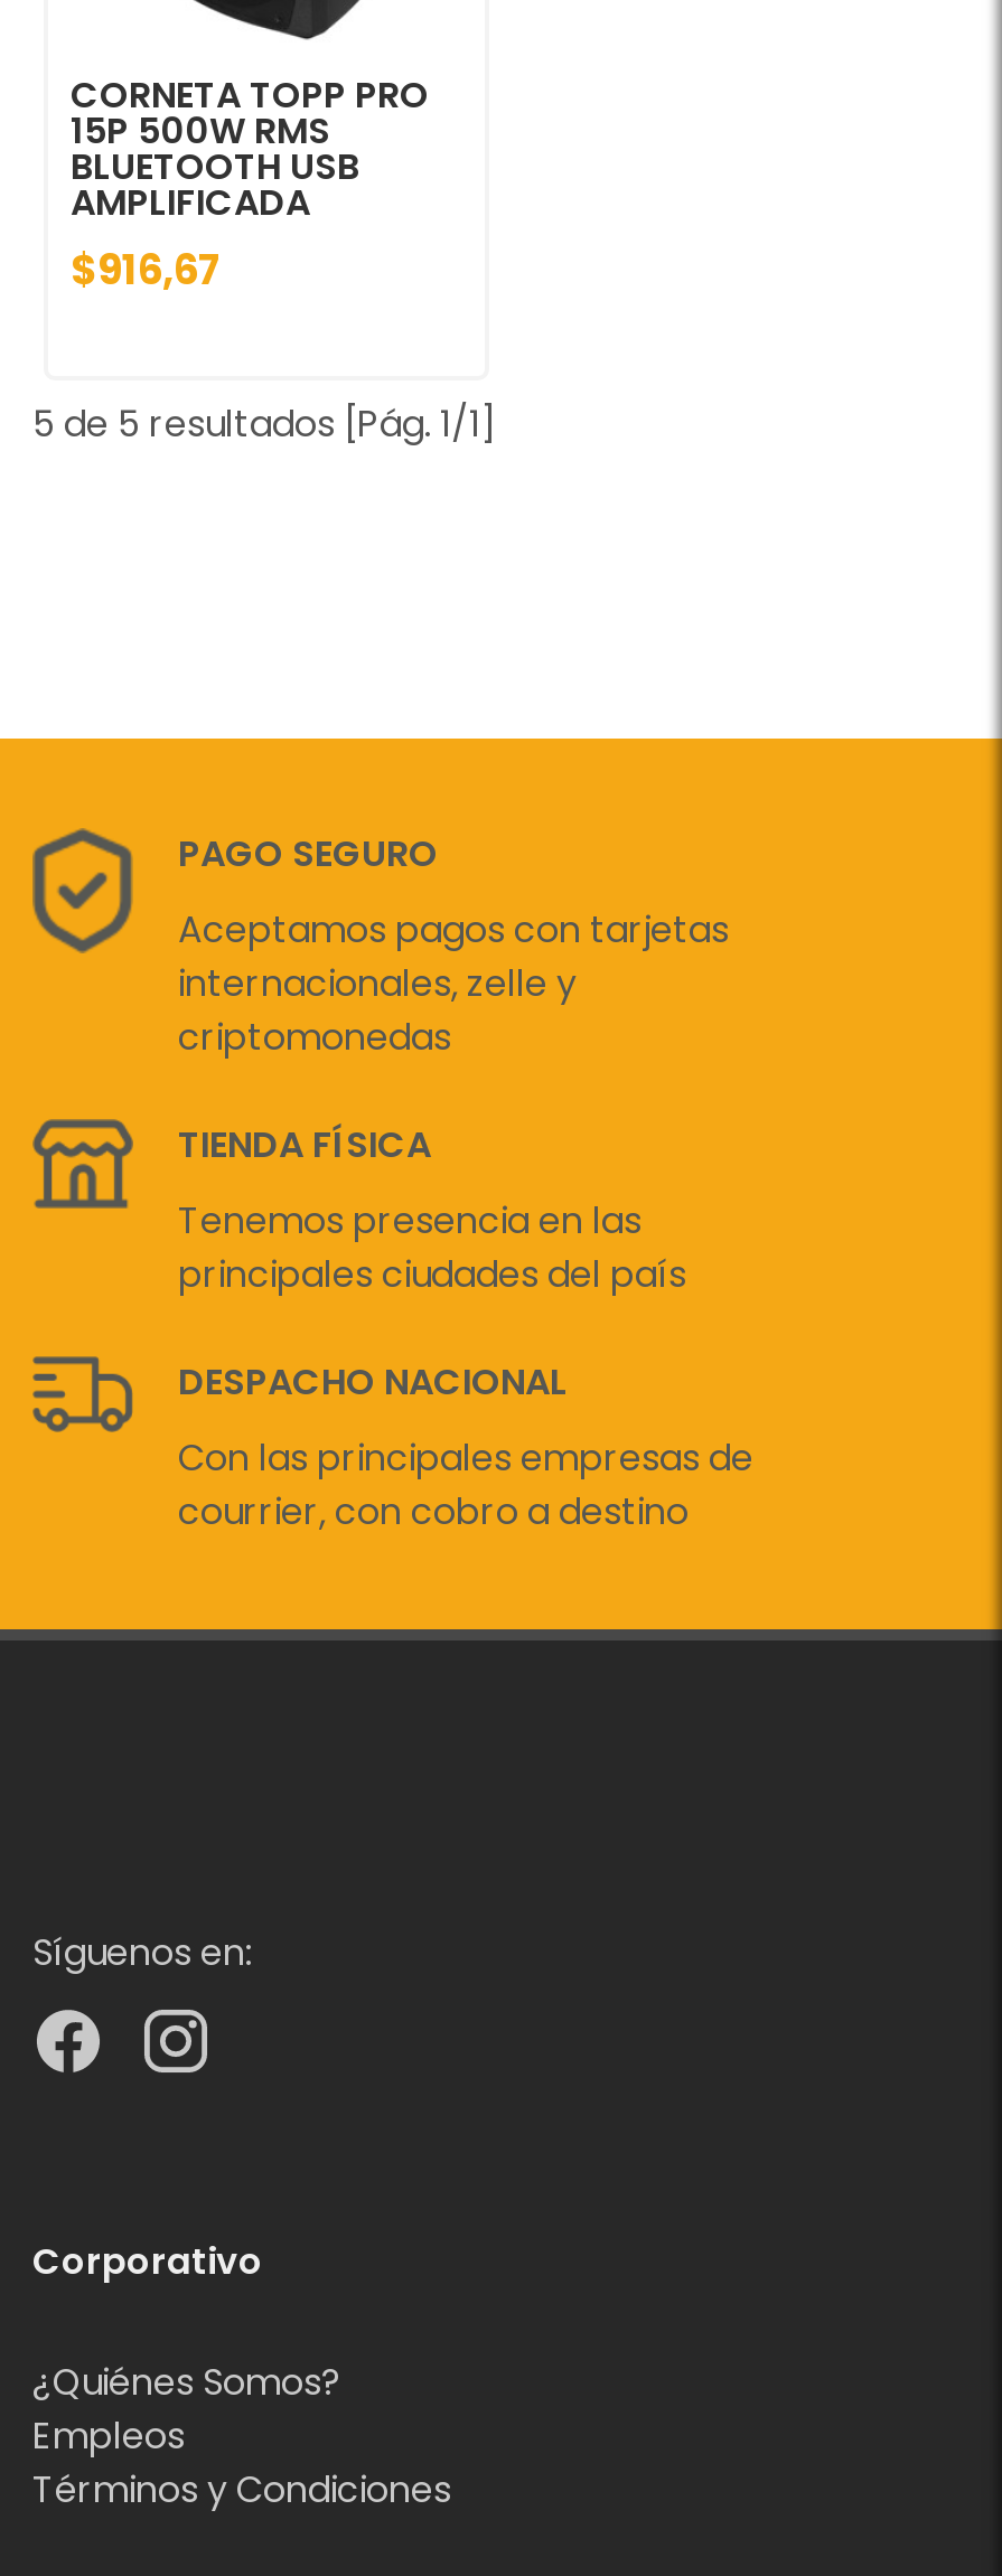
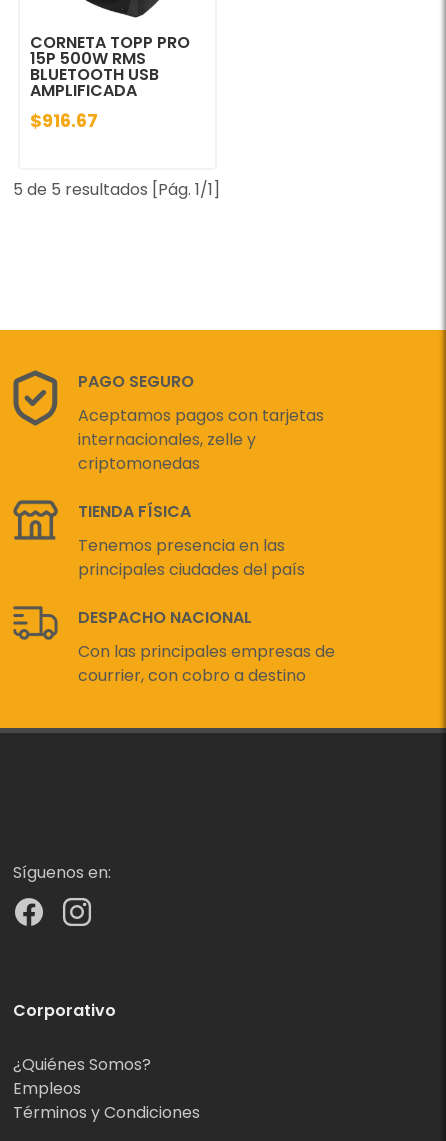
[71,243,223,299] $916,67 -> [30,108,98,133] $916.67

